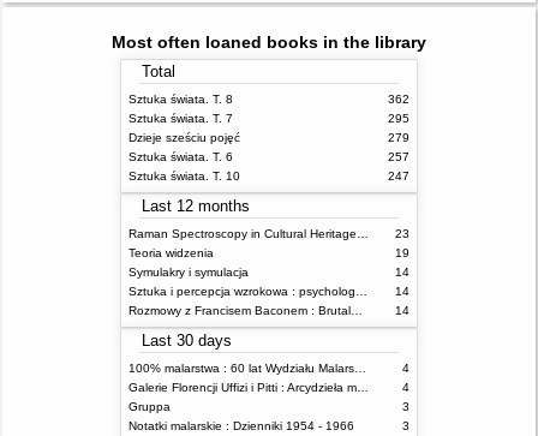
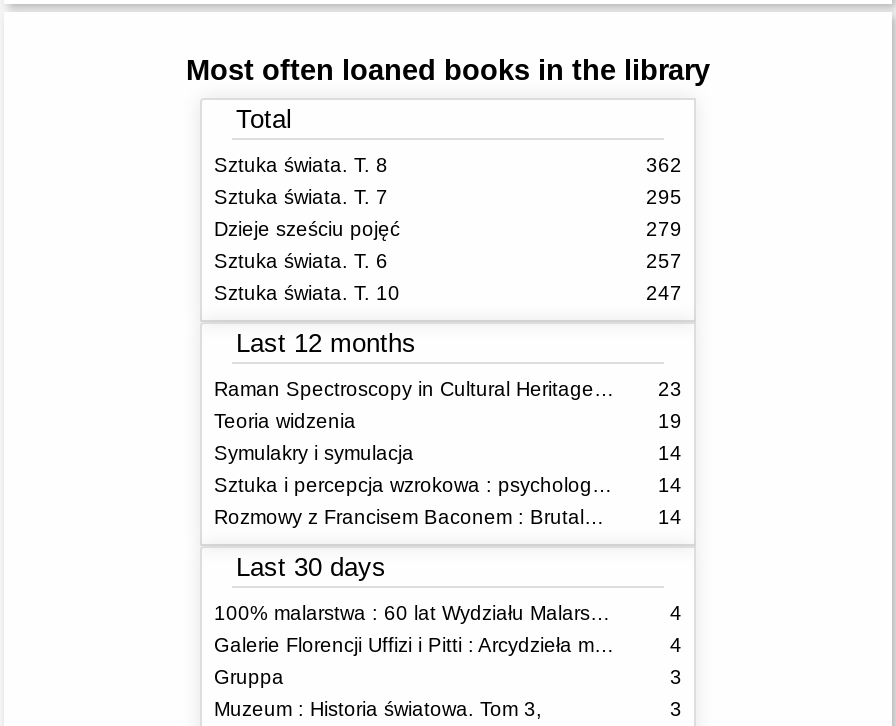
[128,419,354,432] Notatki malarskie : Dzienniki 1954 - 1966 -> [214,697,542,719] Muzeum : Historia światowa. Tom 3,

